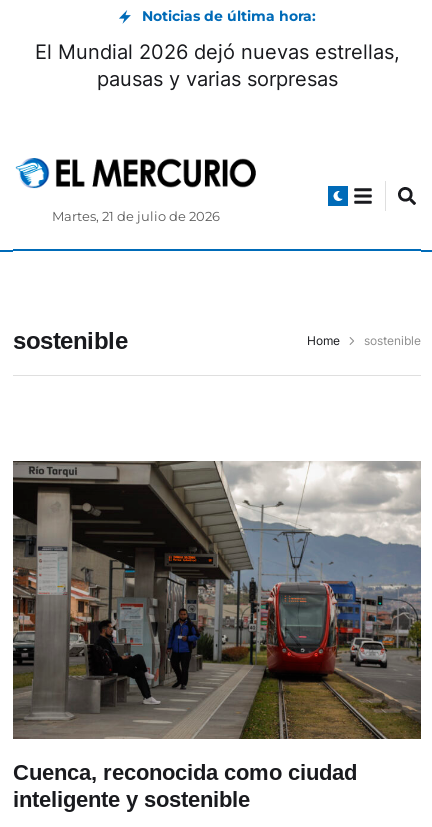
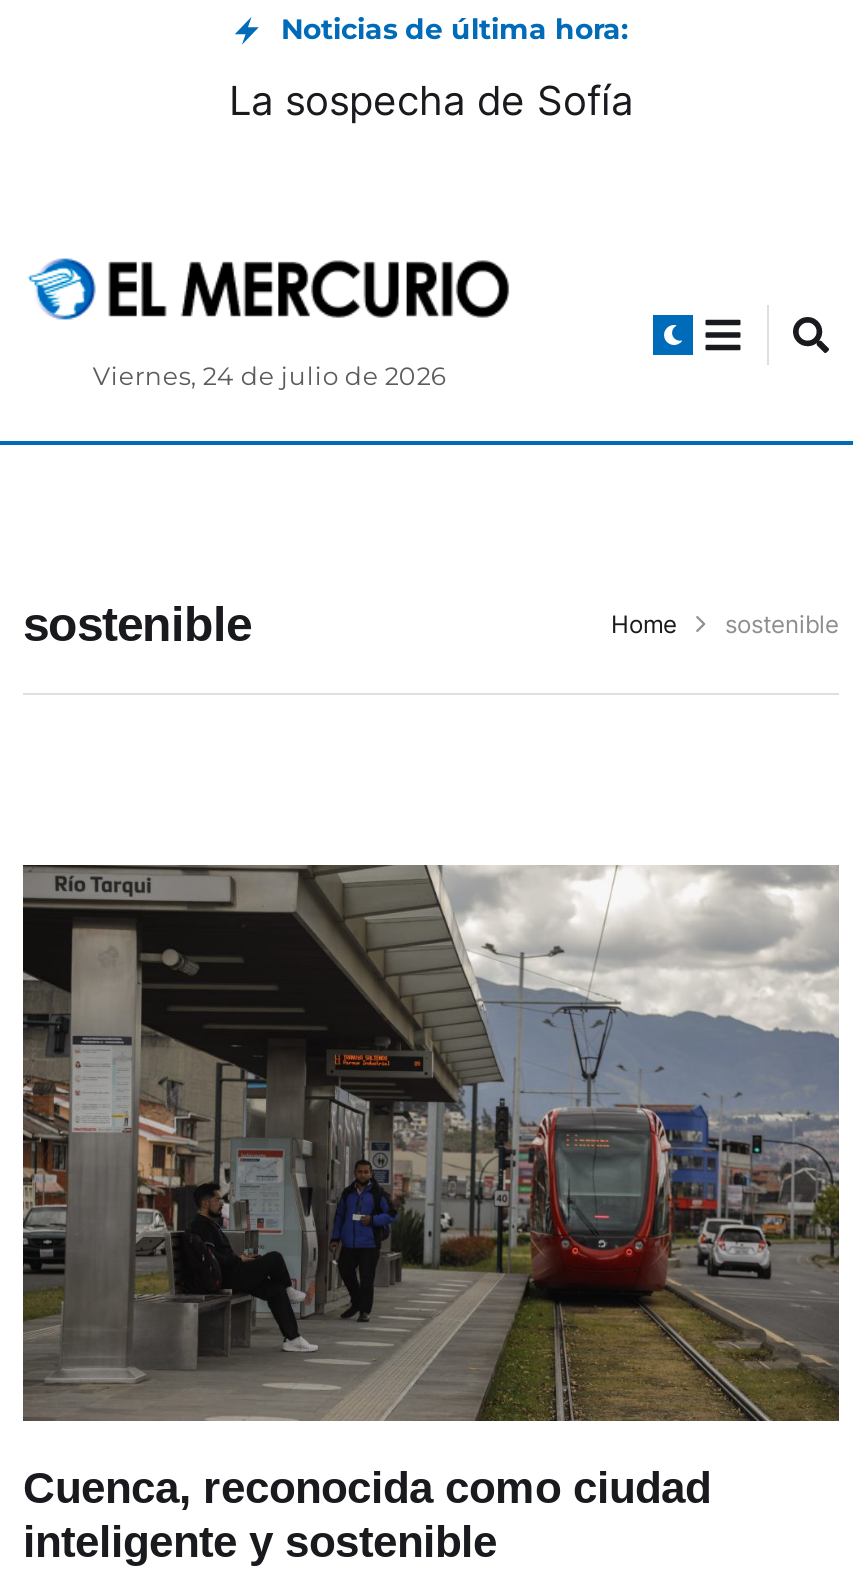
[34,40,399,91] El Mundial 2026 dejó nuevas estrellas, | pausas y varias sorpresas -> [229,77,633,125] La sospecha de Sofía
[52,209,220,224] Martes, 21 de julio de 2026 -> [93,362,447,392] Viernes, 24 de julio de 2026

